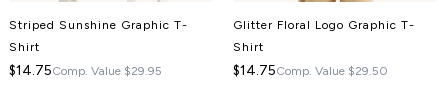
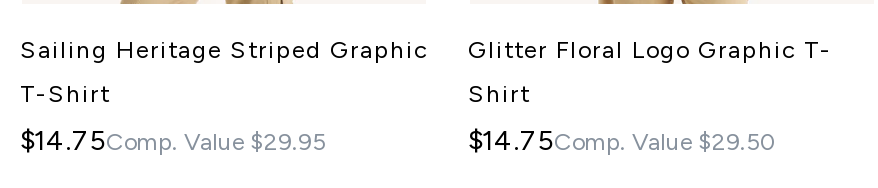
[9,18,188,32] Striped Sunshine Graphic T- -> [20,36,428,64] Sailing Heritage Striped Graphic
[9,40,40,54] Shirt -> [20,80,110,108] T-Shirt

